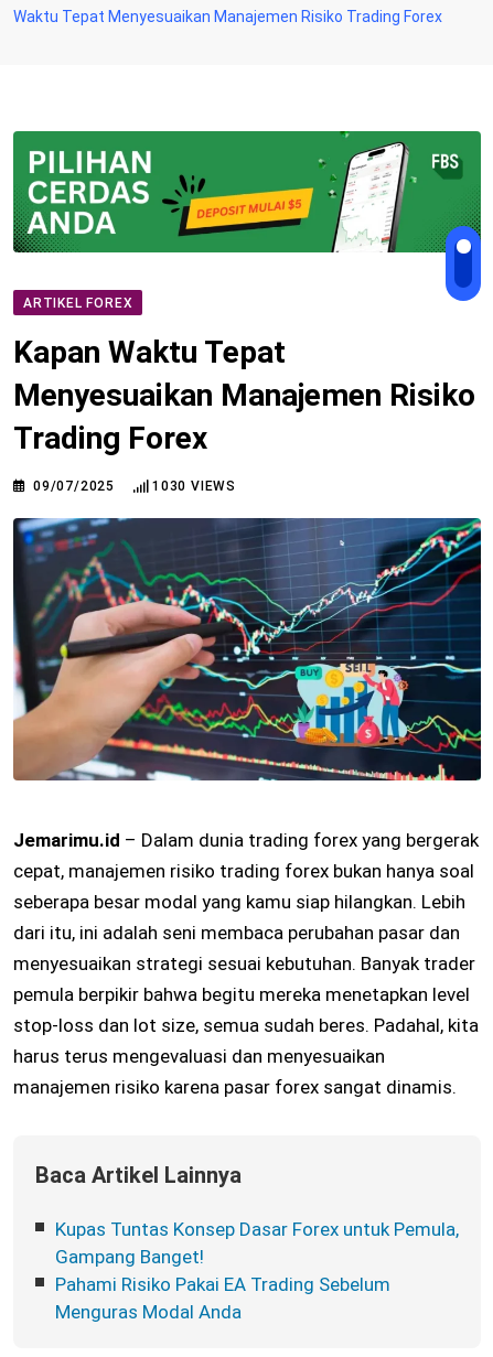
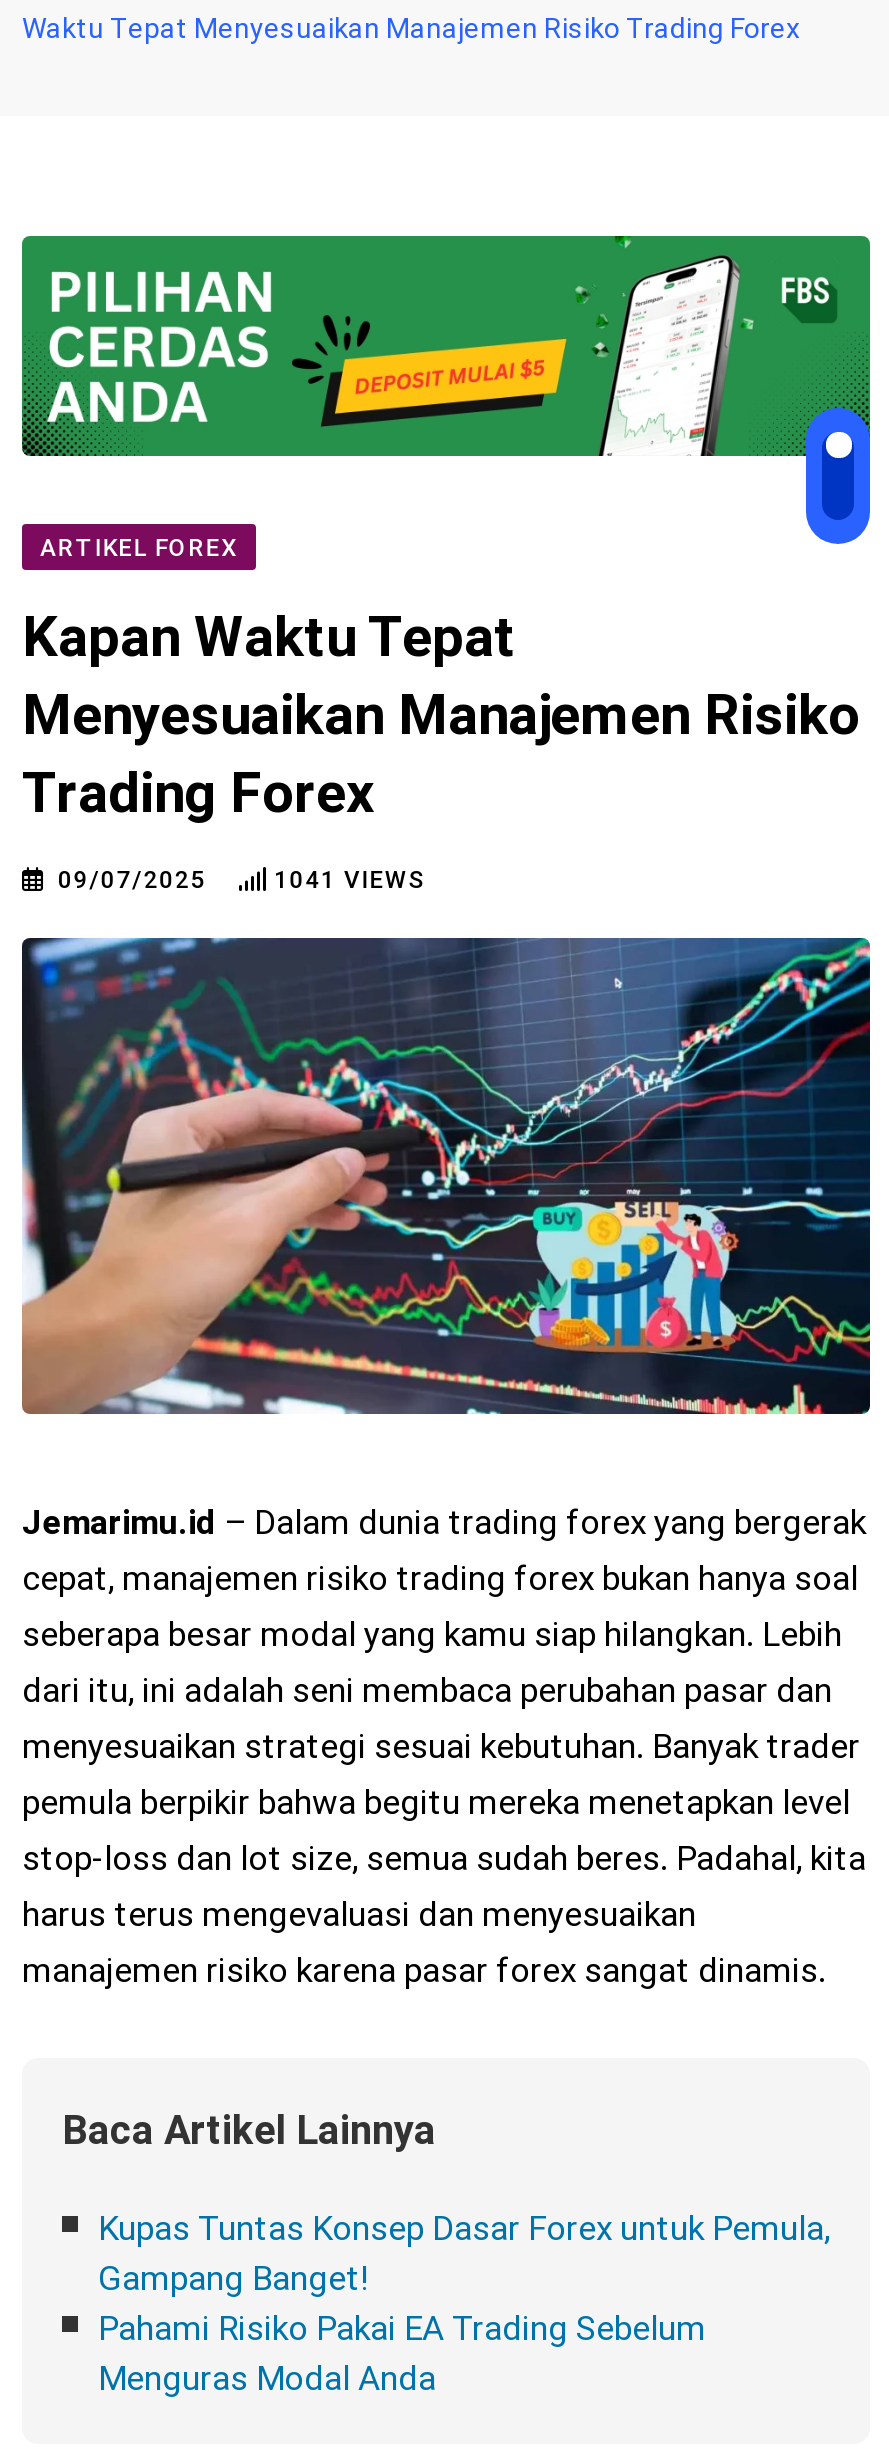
[152,478,236,493] 1030 VIEWS -> [274,865,426,893] 1041 VIEWS

